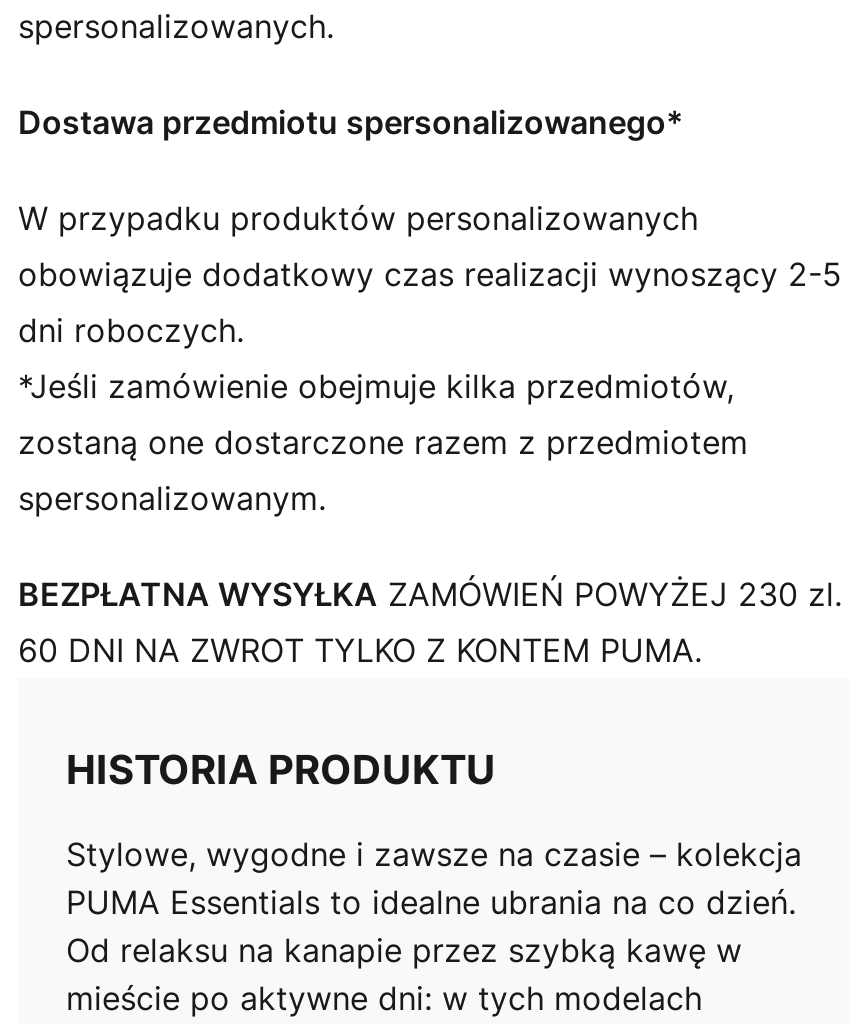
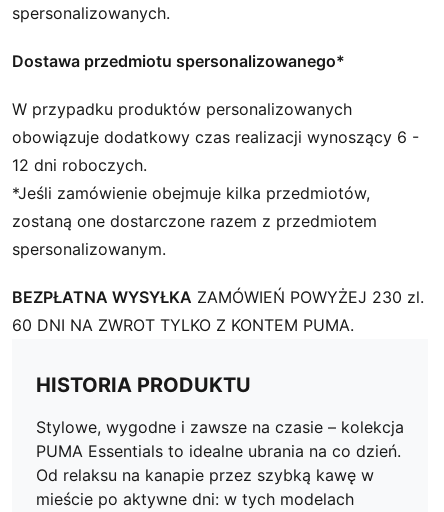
[18,254,842,350] obowiązuje dodatkowy czas realizacji wynoszący 2-5 | dni roboczych. -> [12,127,419,175] obowiązuje dodatkowy czas realizacji wynoszący 6 - | 12 dni roboczych.

